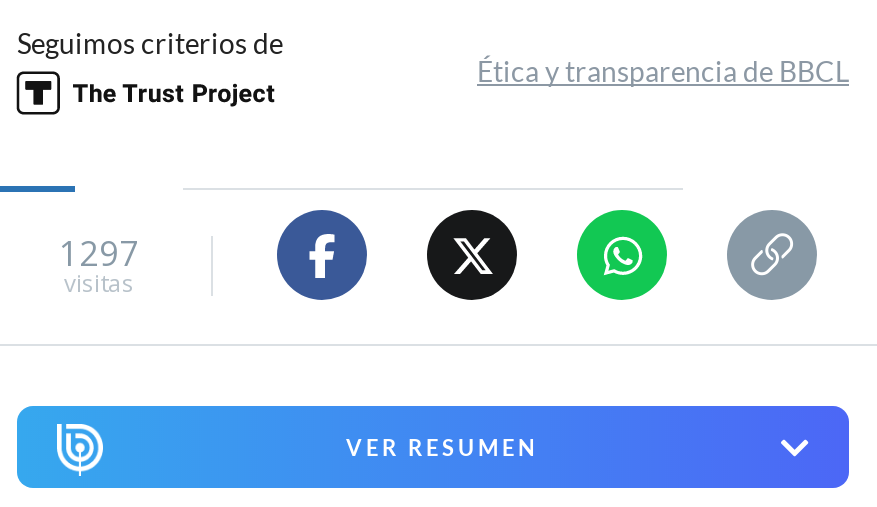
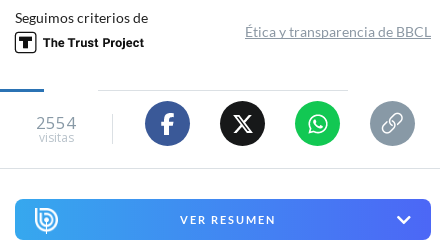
[59,230,139,276] 1297 -> [36,111,76,134] 2554

